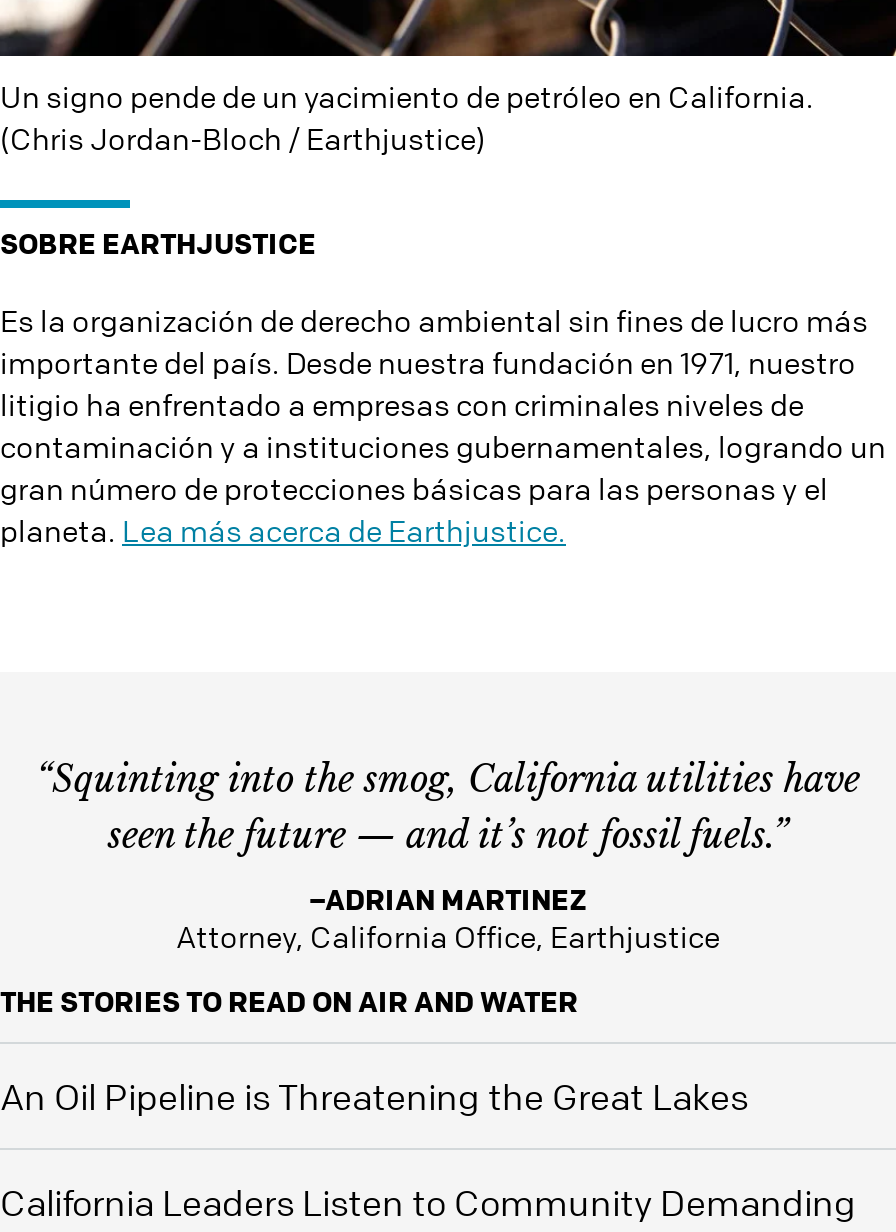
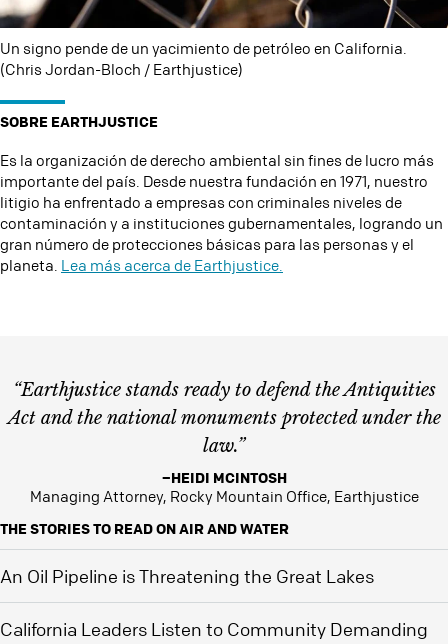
[36,758,860,858] “Squinting into the smog, California utilities have | seen the future — and it’s not fossil fuels.” -> [7,379,440,457] “Earthjustice stands ready to defend the Antiquities | Act and the national monuments protected under the | law.”
[176,880,720,956] –ADRIAN MARTINEZ | Attorney, California Office, Earthjustice -> [29,468,418,506] –HEIDI MCINTOSH | Managing Attorney, Rocky Mountain Office, Earthjustice

